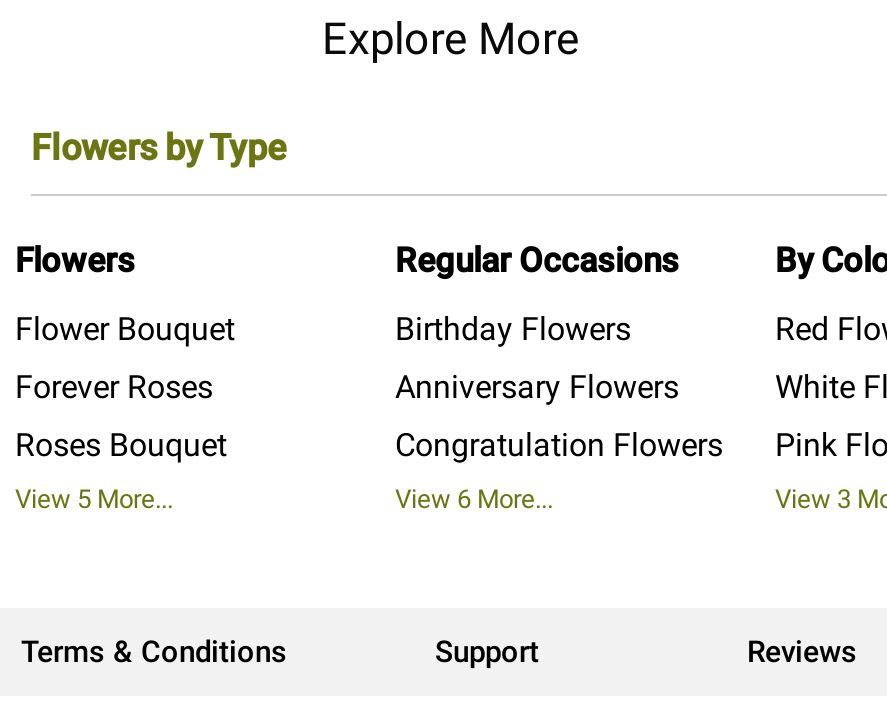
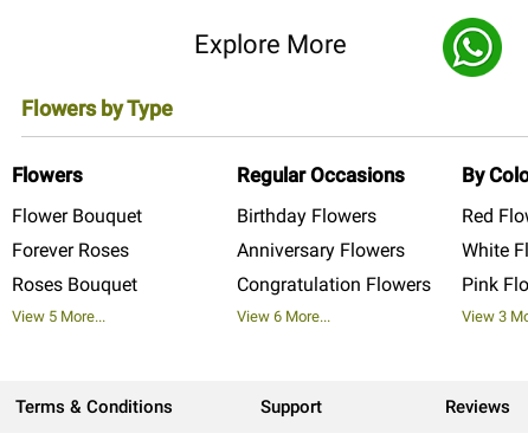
none -> [442,17,503,78] [image]

